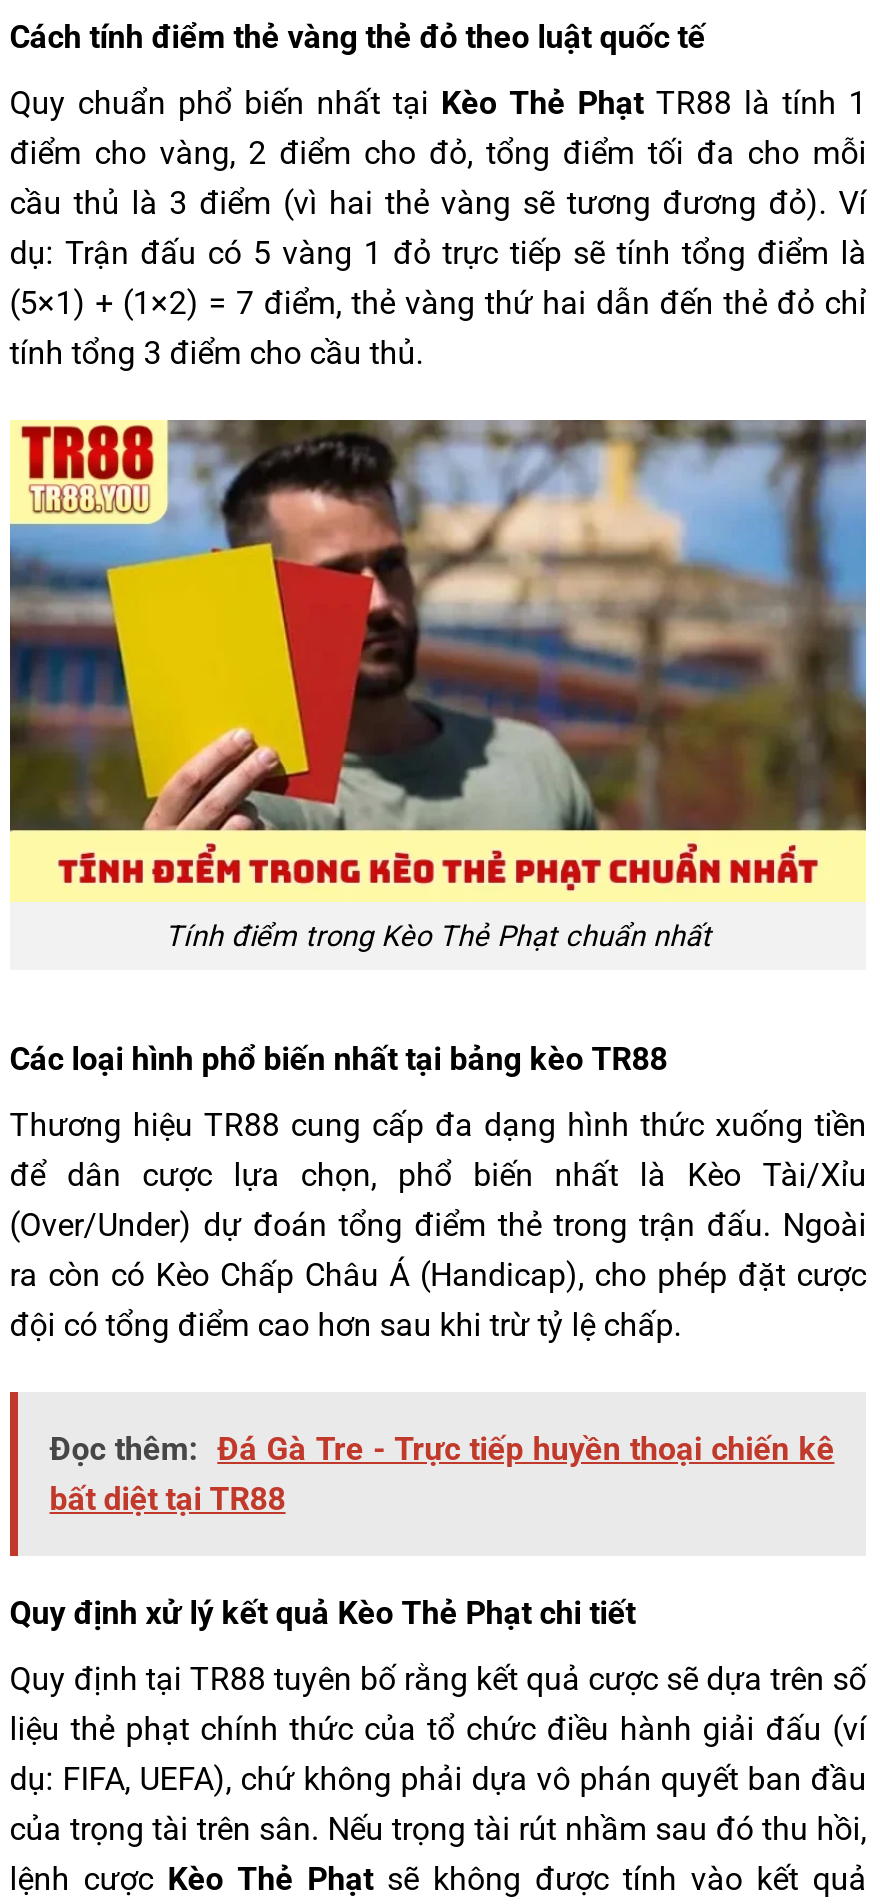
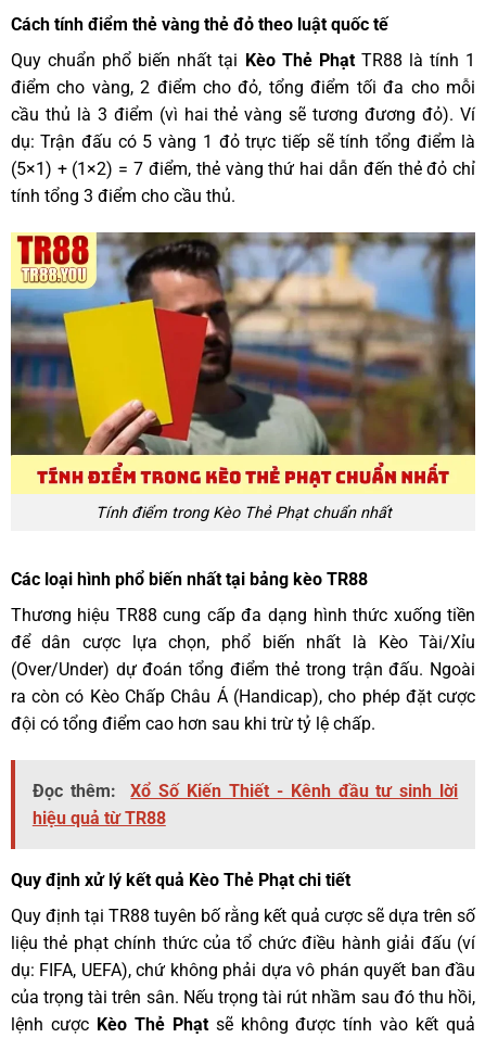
[50,1430,834,1518] Đọc thêm: Đá Gà Tre - Trực tiếp huyền thoại chiến kê | bất diệt tại TR88 -> [32,781,458,829] Đọc thêm: | Xổ Số Kiến Thiết - Kênh đầu tư sinh lời | hiệu quả từ TR88

